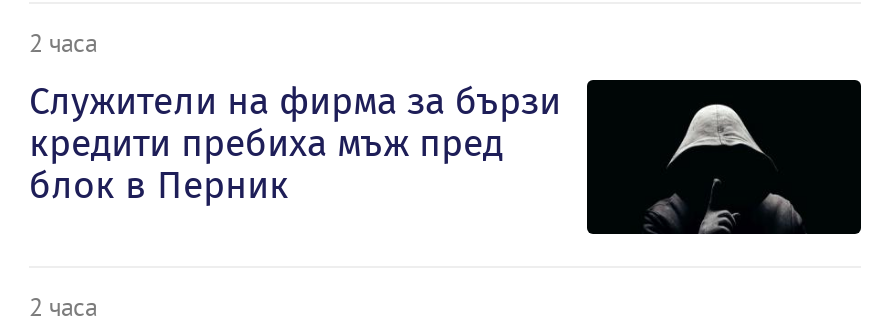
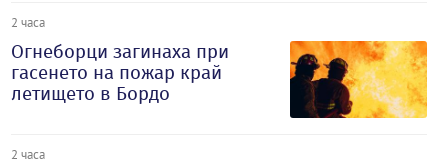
[29,78,561,208] Служители на фирма за бързи | кредити пребиха мъж пред | блок в Перник -> [11,40,229,105] Огнеборци загинаха при | гасенето на пожар край | летището в Бордо
[585,78,863,236] [image] -> [289,40,428,119] [image]

